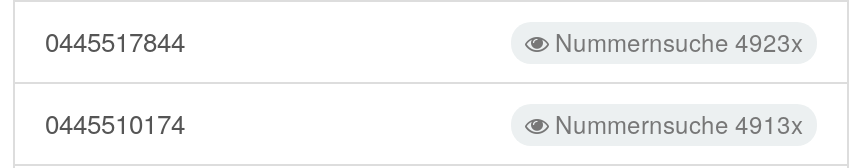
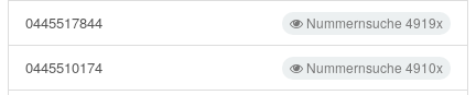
[549,24,803,58] Nummernsuche 4923x -> [303,13,443,32] Nummernsuche 4919x
[549,106,803,140] Nummernsuche 4913x -> [303,58,443,76] Nummernsuche 4910x

